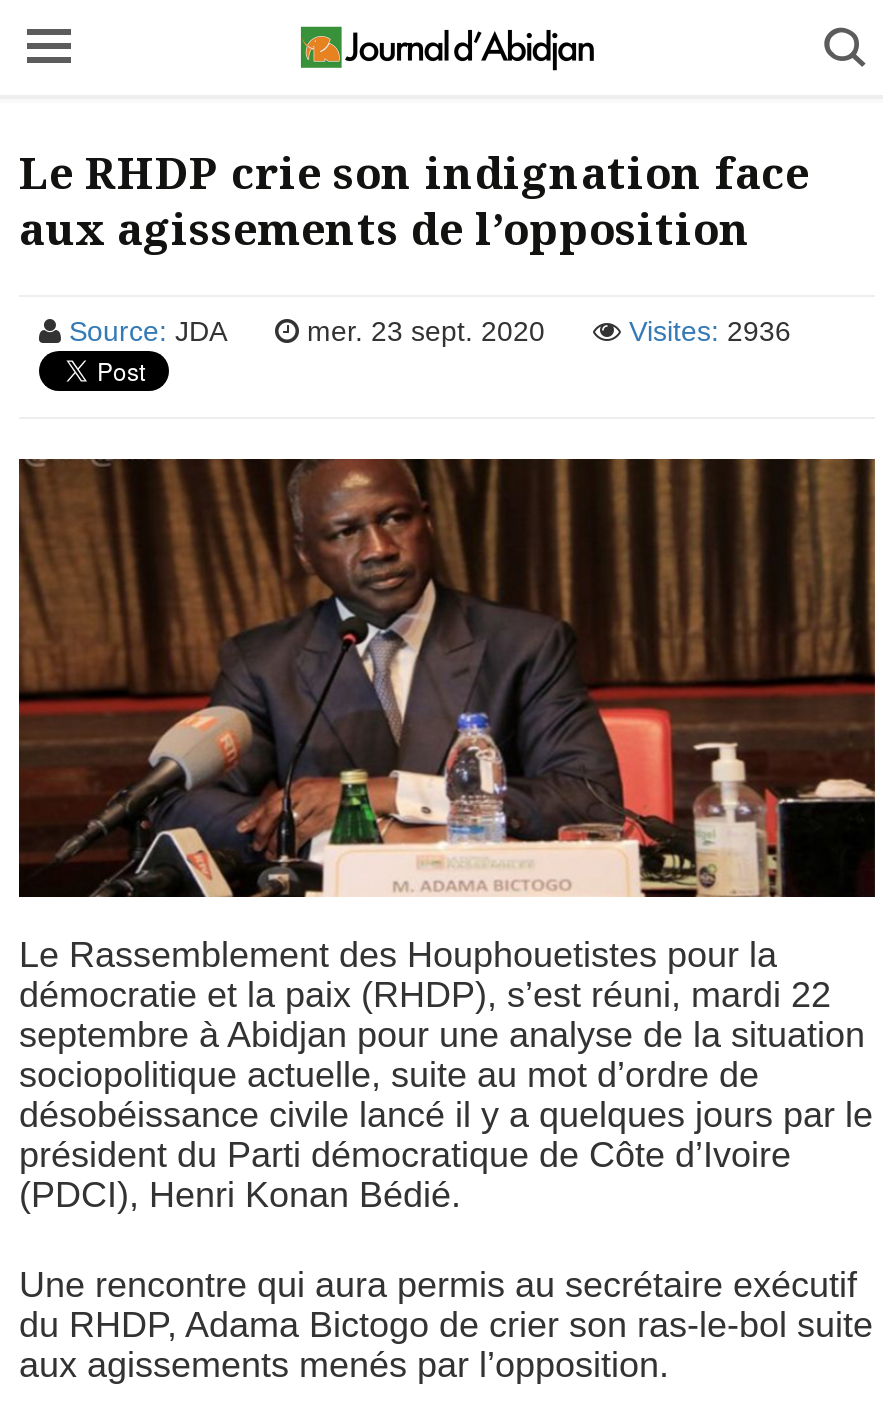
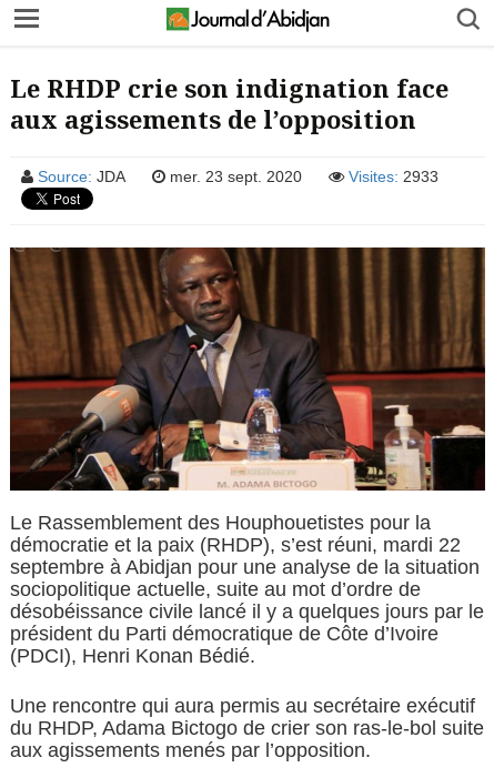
[629,315,791,347] Visites: 2936 -> [349,168,438,185] Visites: 2933

